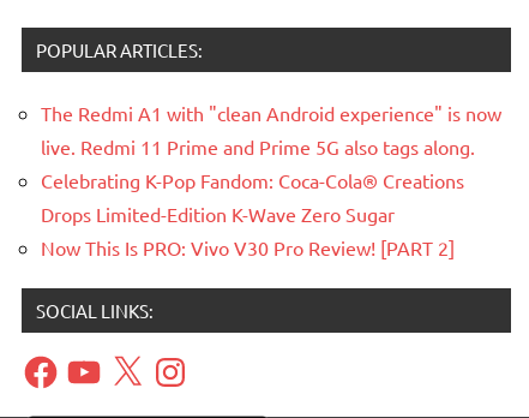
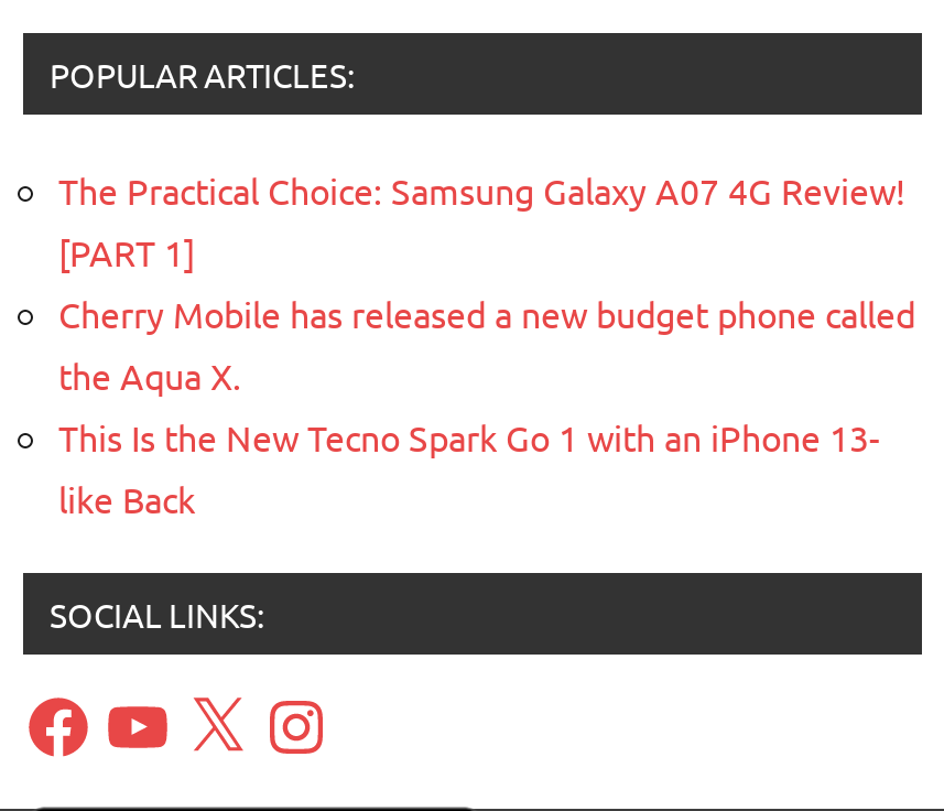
[41,101,501,259] The Redmi A1 with "clean Android experience" is now | live. Redmi 11 Prime and Prime 5G also tags along. | Celebrating K-Pop Fandom: Coca-Cola® Creations | Drops Limited-Edition K-Wave Zero Sugar | Now This Is PRO: Vivo V30 Pro Review! [PART 2] -> [58,167,915,520] The Practical Choice: Samsung Galaxy A07 4G Review! | [PART 1] | Cherry Mobile has released a new budget phone called | the Aqua X. | This Is the New Tecno Spark Go 1 with an iPhone 13- | like Back

